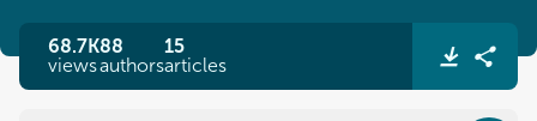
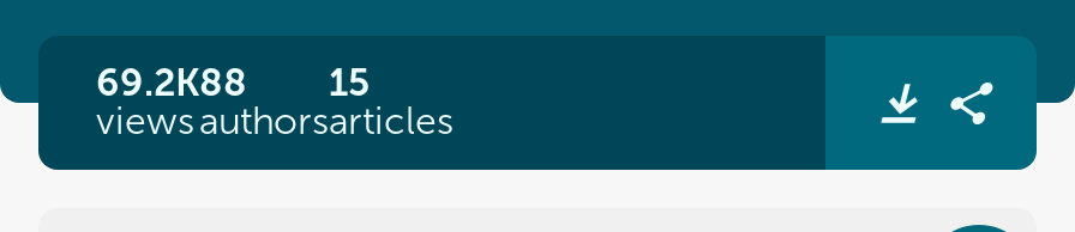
[48,35,185,58] 68.7K 88 15 -> [96,60,370,105] 69.2K 88 15

